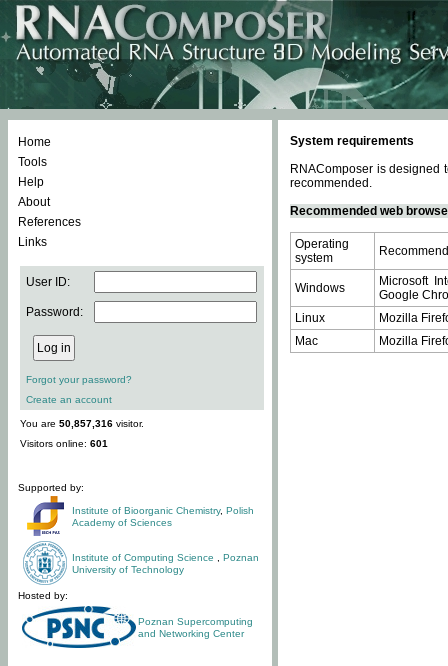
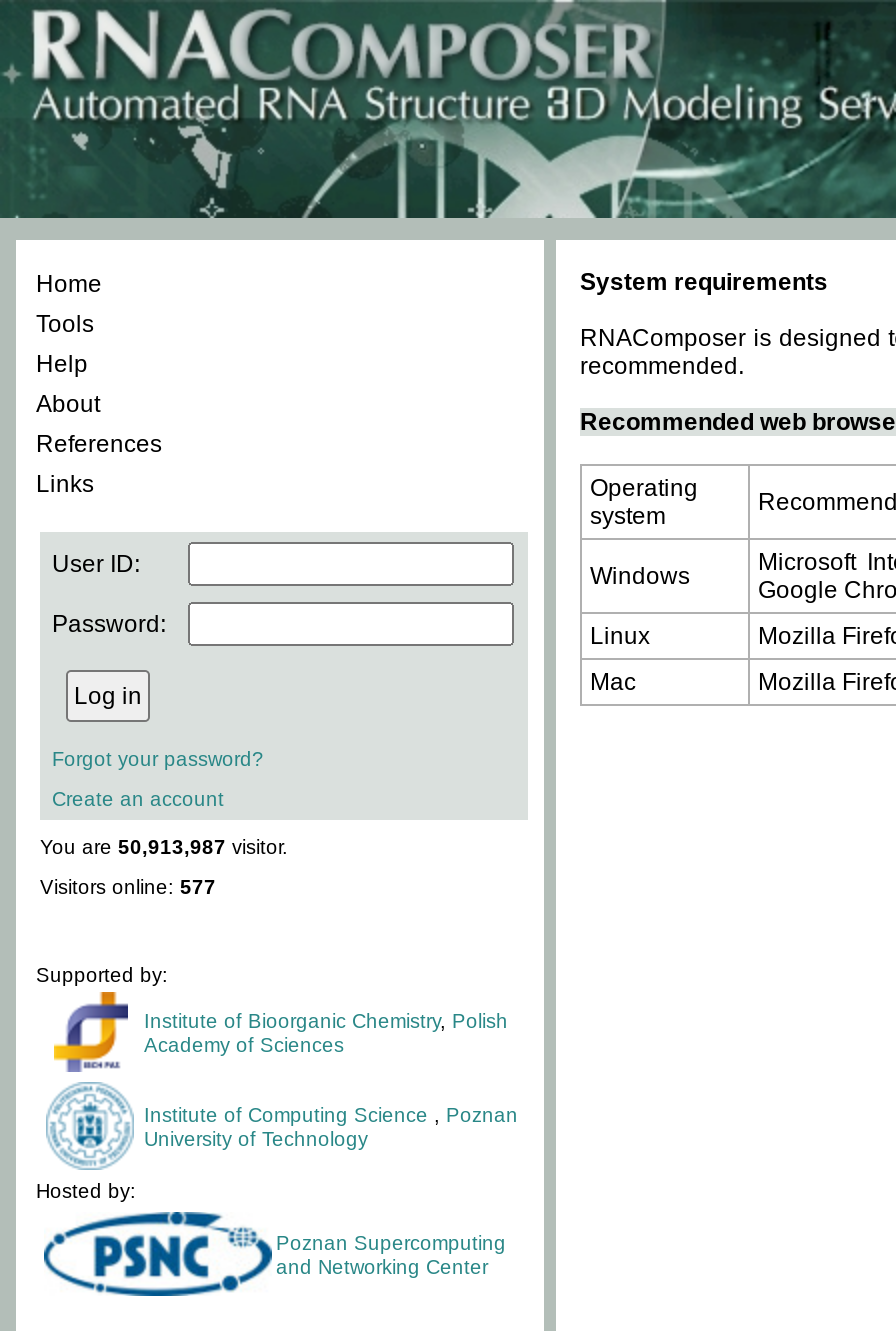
[20,418,144,429] You are 50,857,316 visitor. -> [40,836,288,858] You are 50,913,987 visitor.
[20,438,108,449] Visitors online: 601 -> [40,876,216,898] Visitors online: 577

